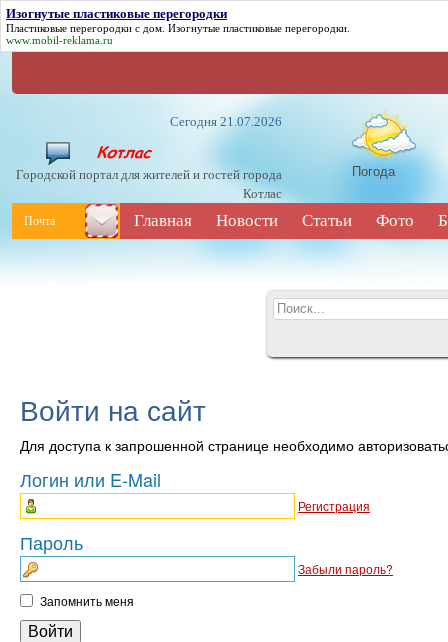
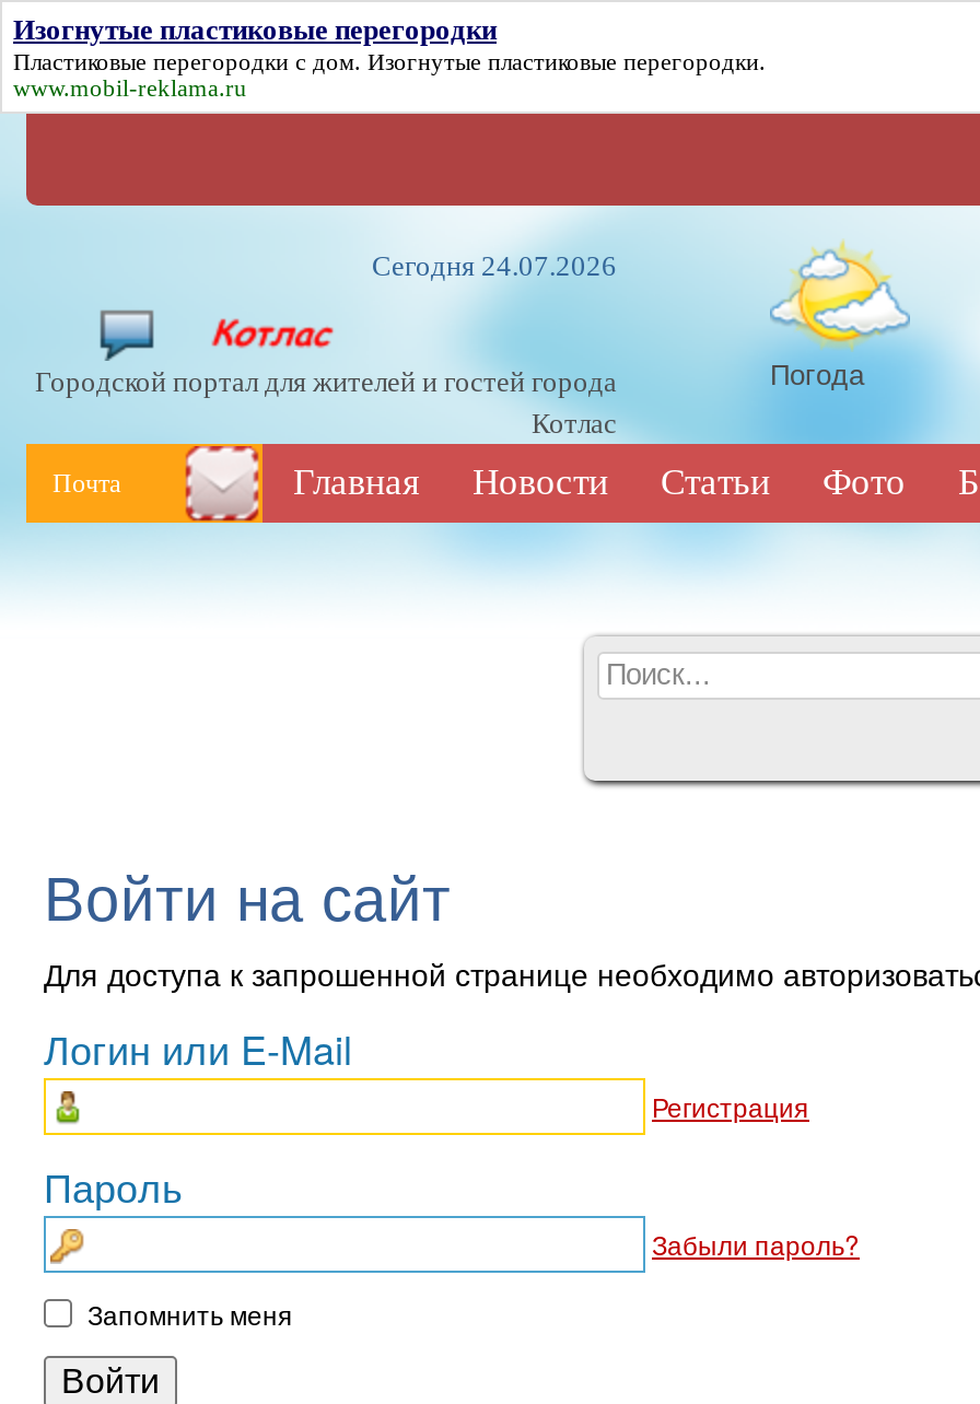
[170,114,282,129] Сегодня 21.07.2026 -> [372,249,617,282] Сегодня 24.07.2026

